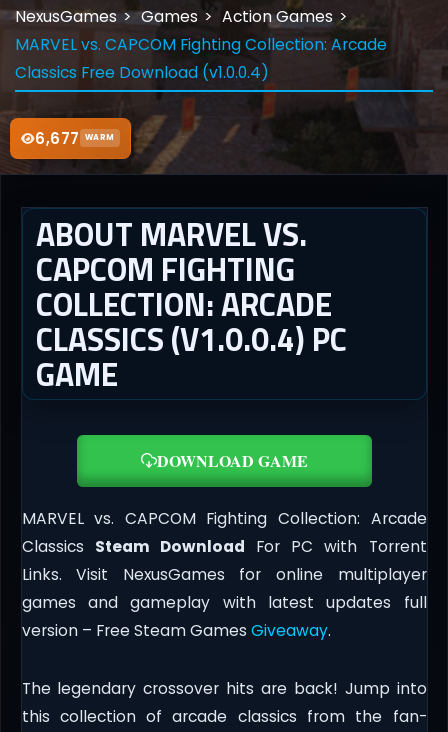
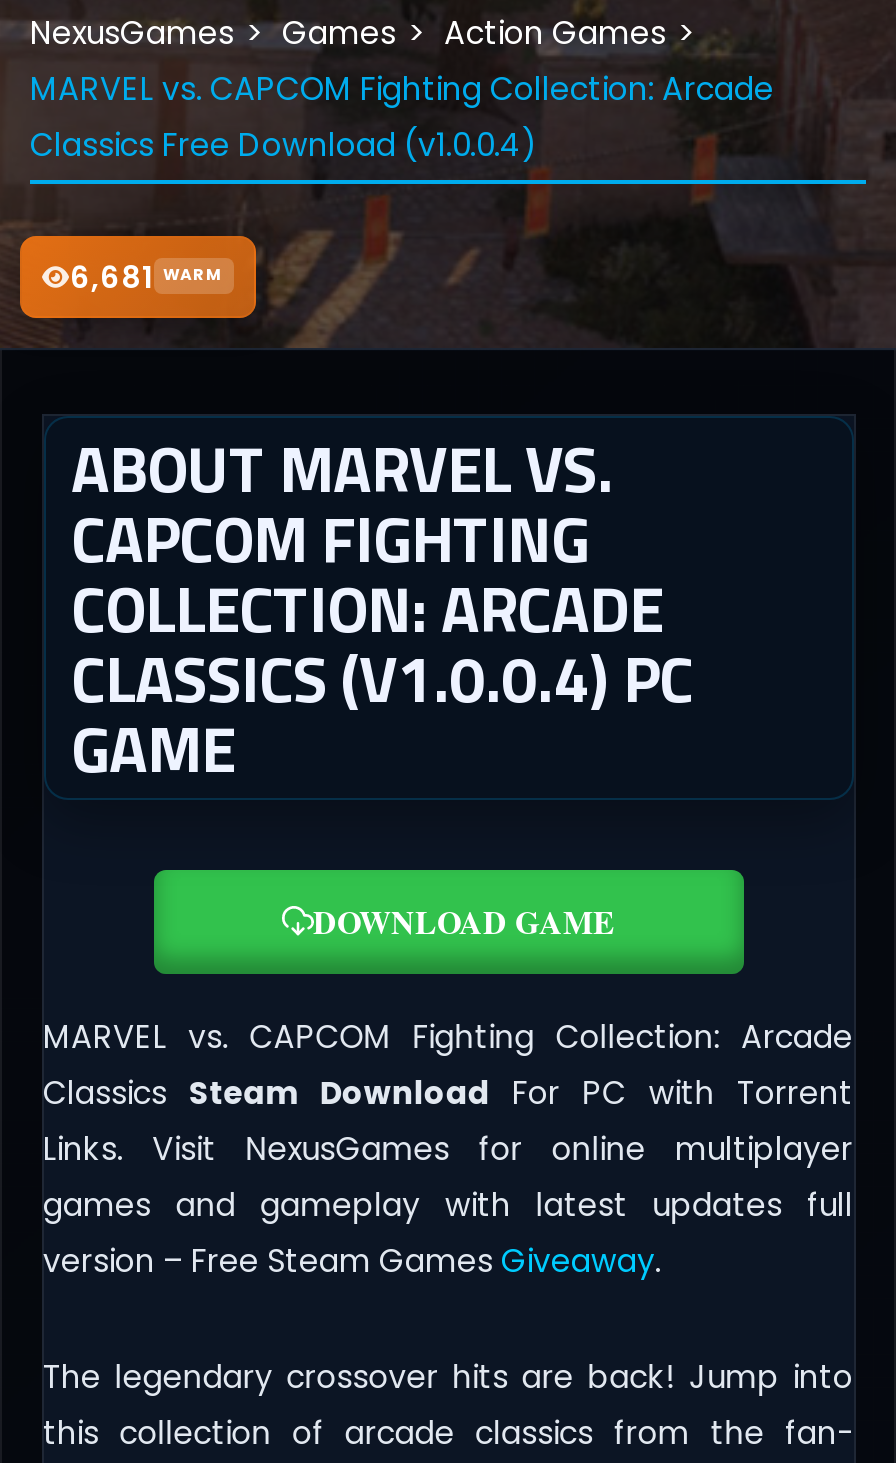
[35,128,114,149] 6,677 WARM -> [70,256,223,298] 6,681 WARM

